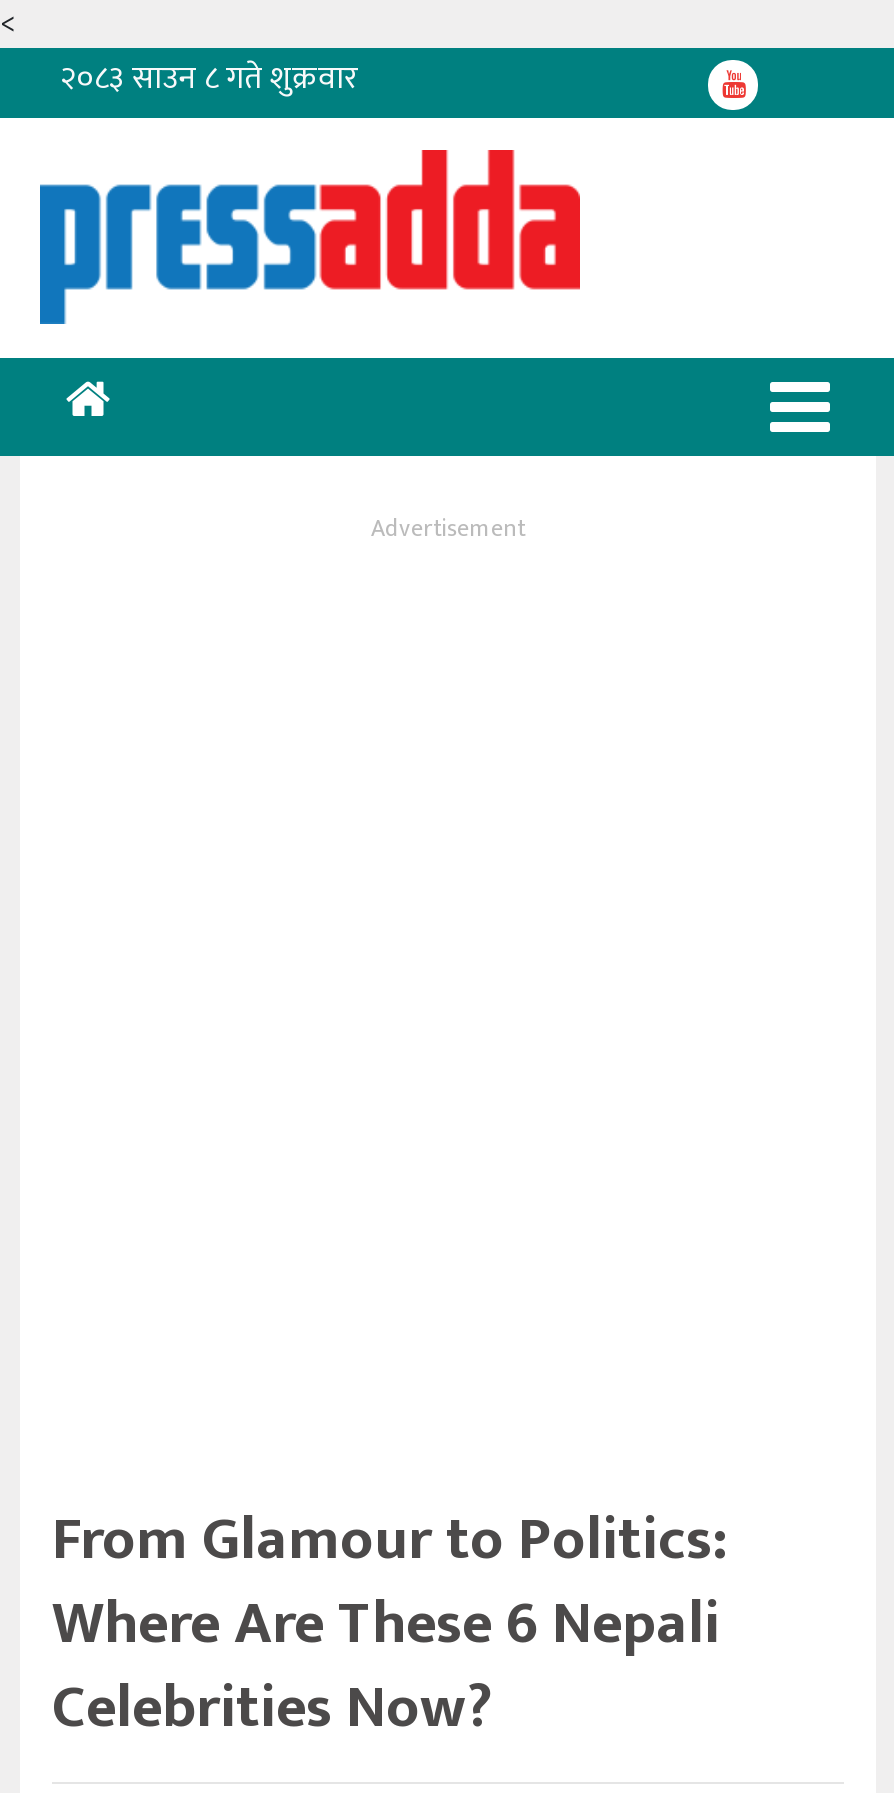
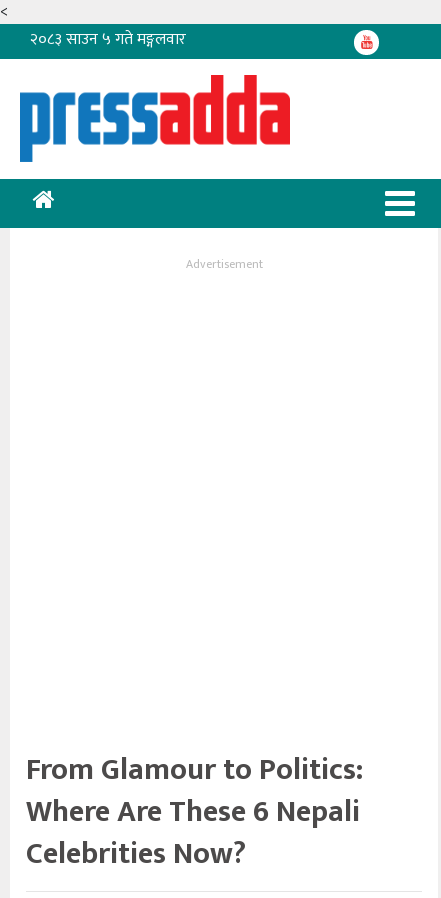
[60,52,358,106] २०८३ साउन ८ गते शुक्रवार -> [30,26,186,53] २०८३ साउन ५ गते मङ्गलवार

